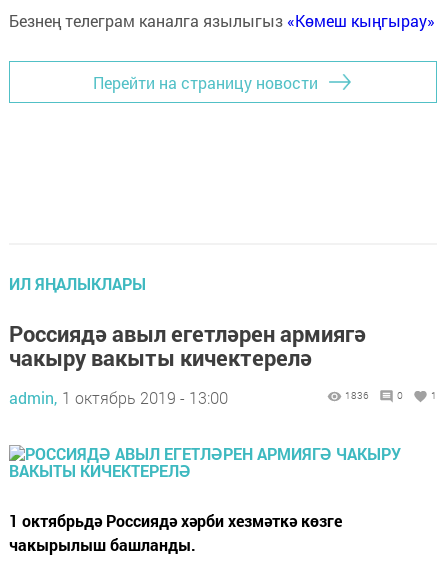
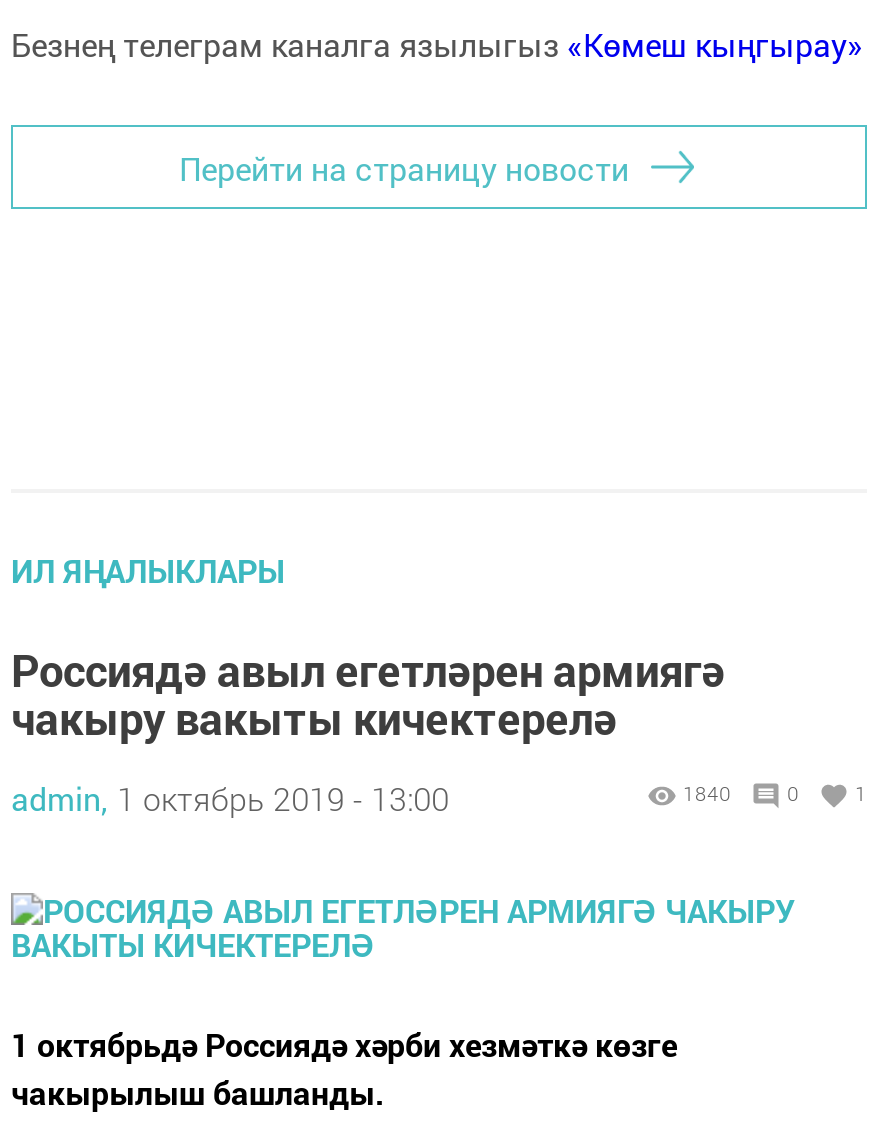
[345,389,369,402] 1836 -> [683,781,731,807] 1840

